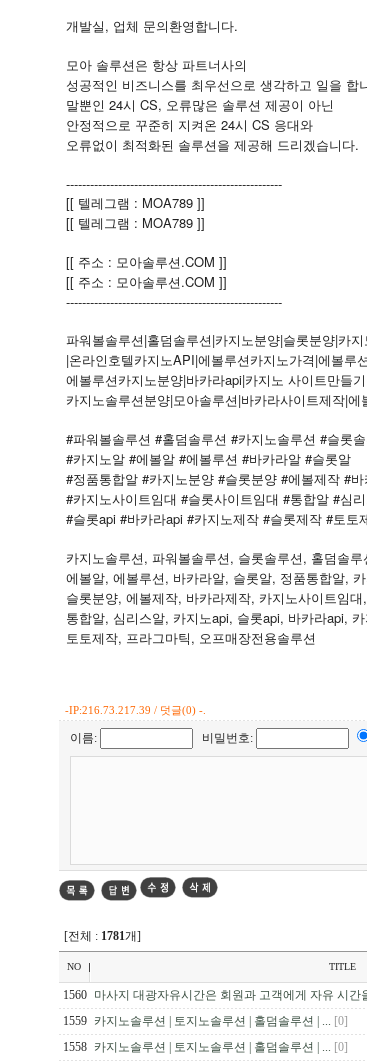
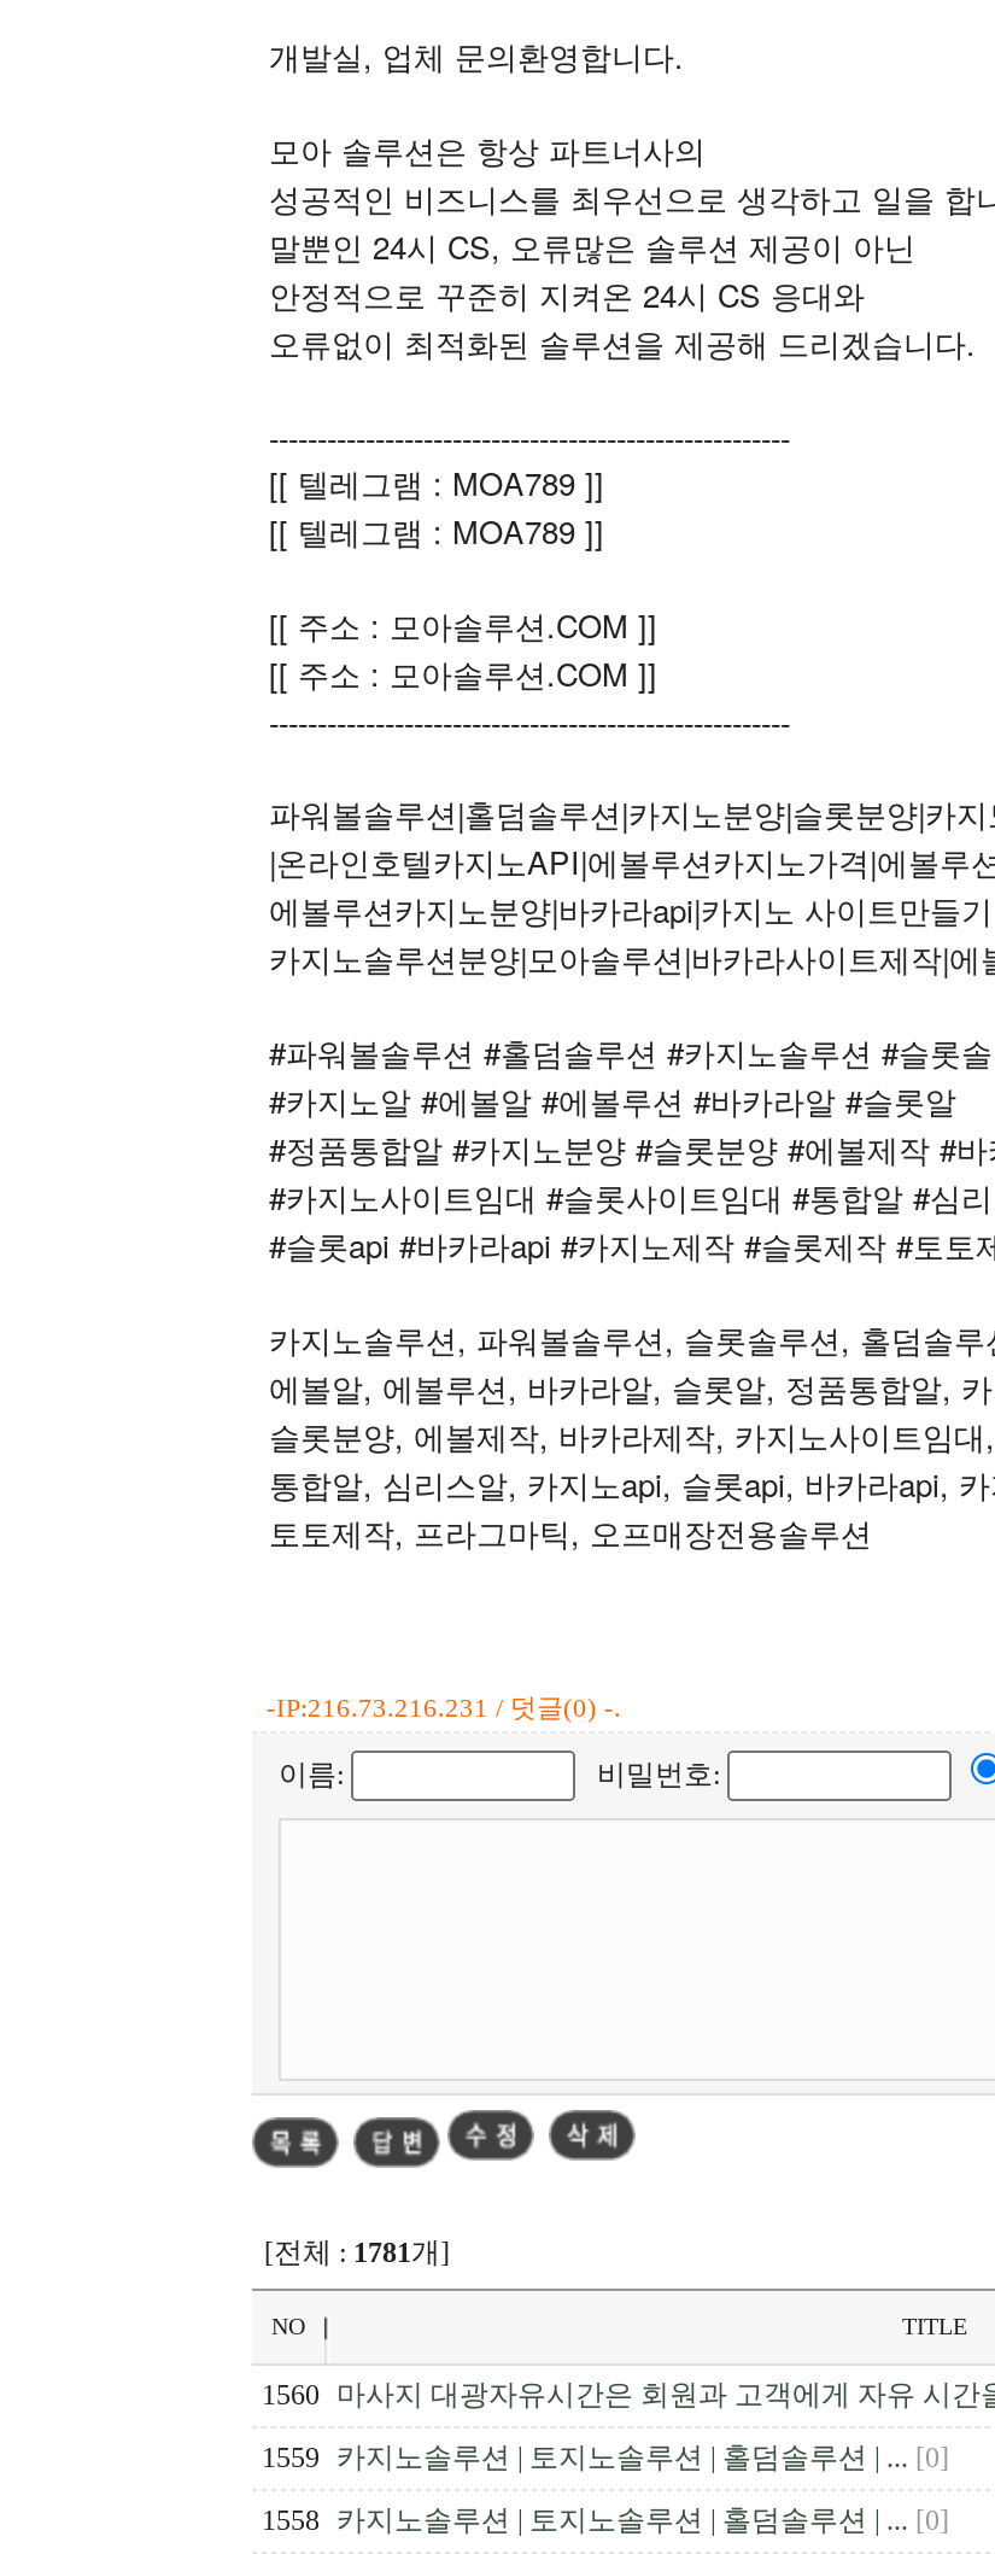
[59,704,206,716] -IP:216.73.217.39 / 덧글(0) -. -> [252,1693,621,1722] -IP:216.73.216.231 / 덧글(0) -.

